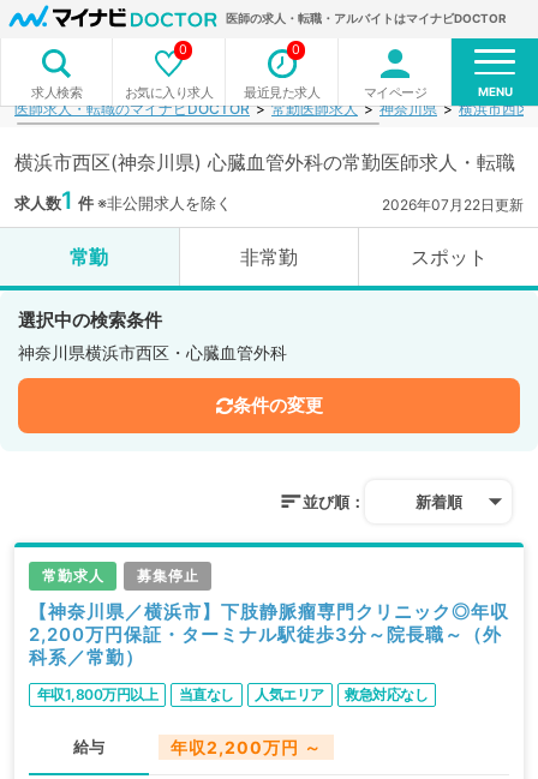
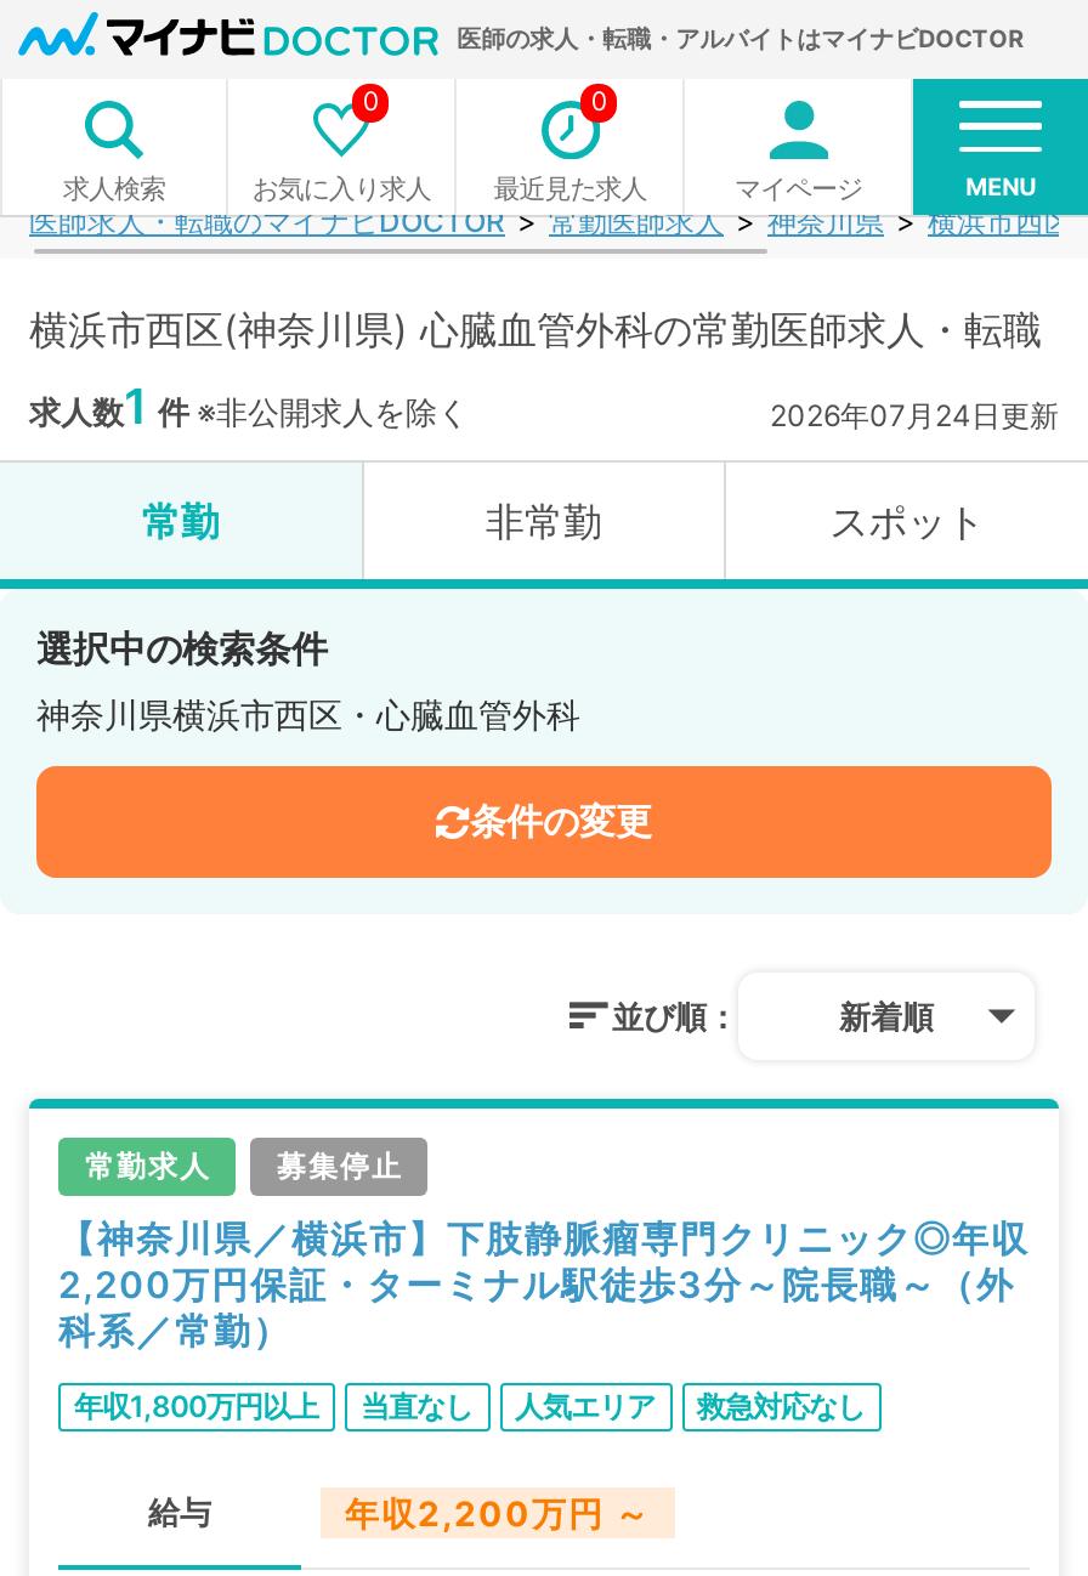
[382,196,524,214] 2026年07月22日更新 -> [770,397,1059,433] 2026年07月24日更新

